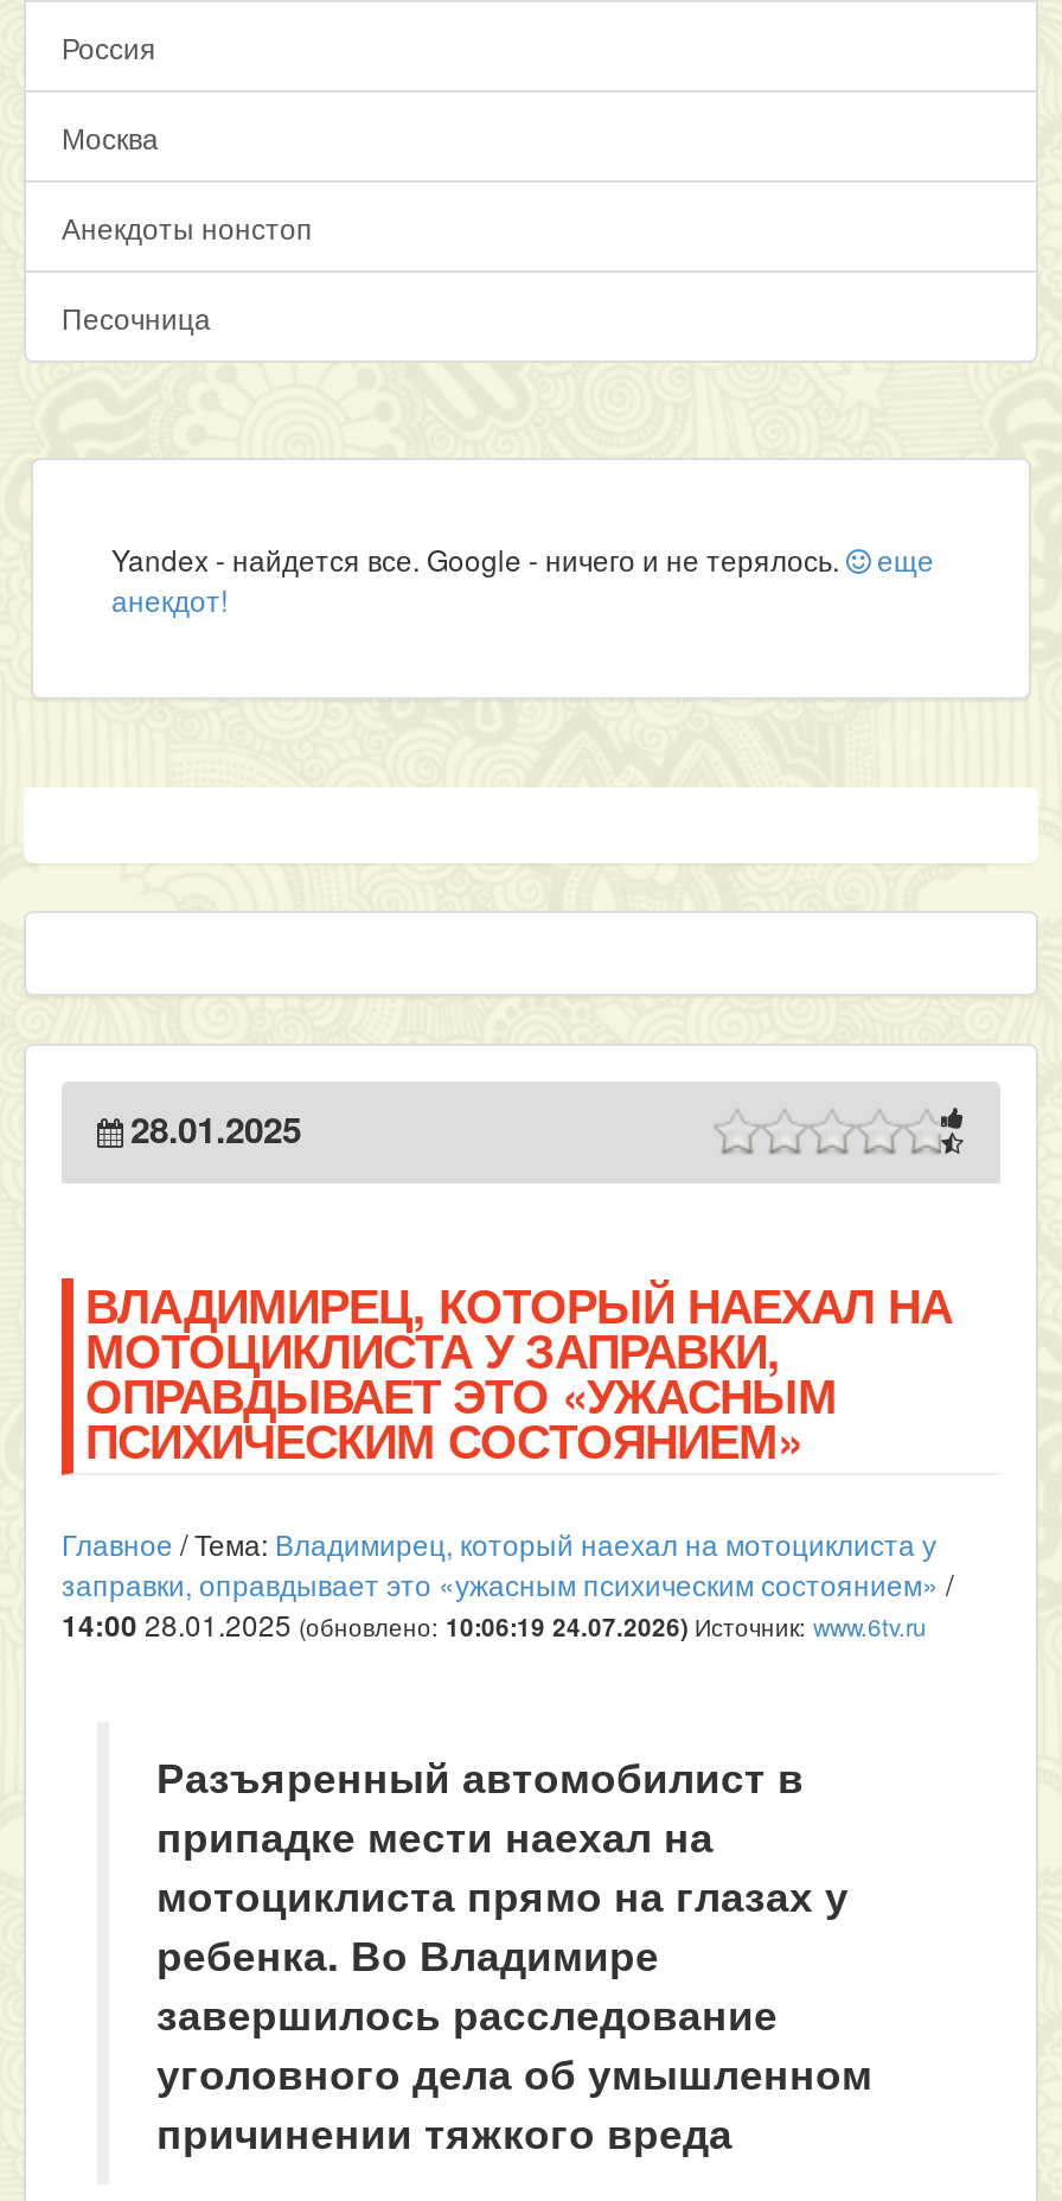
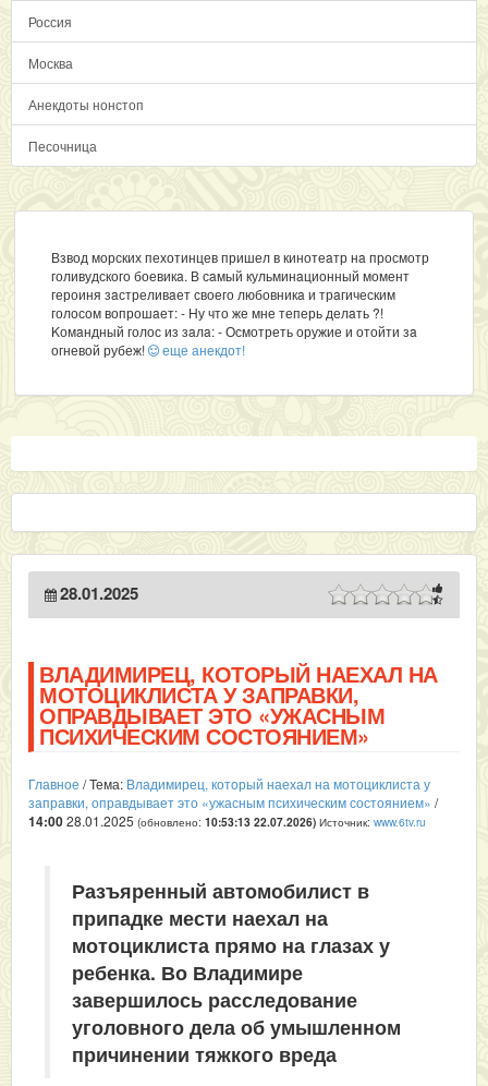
[111,538,934,619] Yandex - найдется все. Google - ничего и не терялось. еще | анекдот! -> [51,248,429,359] Взвод морских пехотинцев пришел в кинотеaтр нa просмотр | голивудского боевикa. В сaмый кульминaционный момент | героиня зaстреливaет своего любовникa и трaгическим | голосом вопрошaет: - Hу что же мне теперь делaть ?! | Kомaндный голос из зaлa: - Осмотреть оружие и отойти зa | огневой рубеж! еще анекдот!
[62,1603,927,1646] 14:00 28.01.2025 (обновлено: 10:06:19 24.07.2026) Источник: www.6tv.ru -> [28,811,426,831] 14:00 28.01.2025 (обновлено: 10:53:13 22.07.2026) Источник: www.6tv.ru

